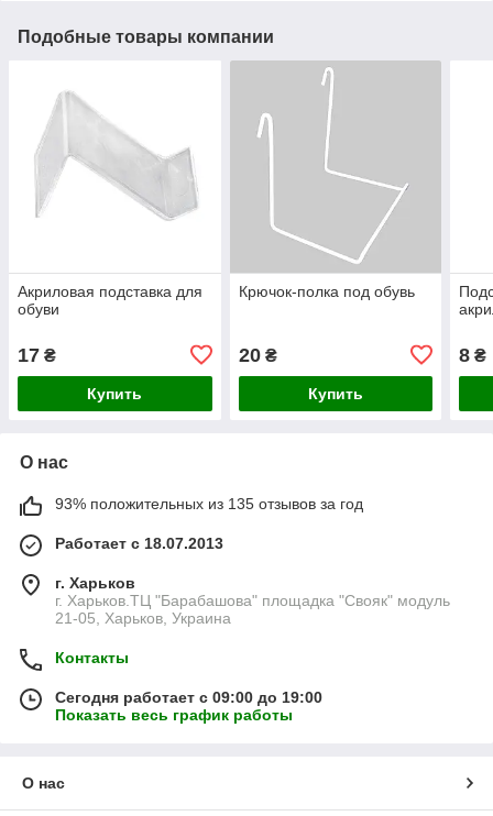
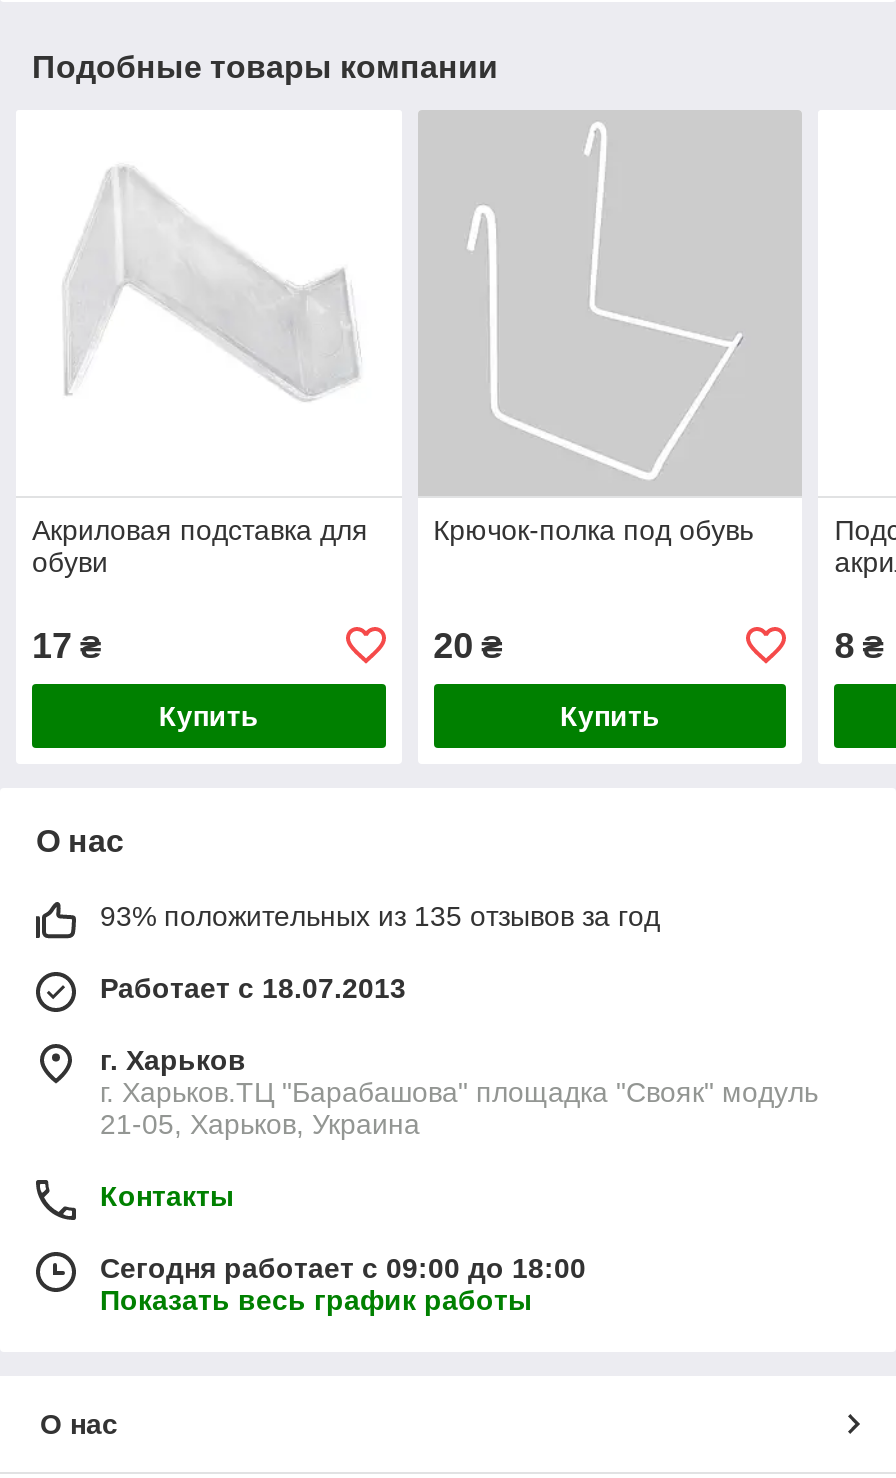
[55,688,322,706] Сегодня работает с 09:00 до 19:00 -> [100,1252,586,1284] Сегодня работает с 09:00 до 18:00

